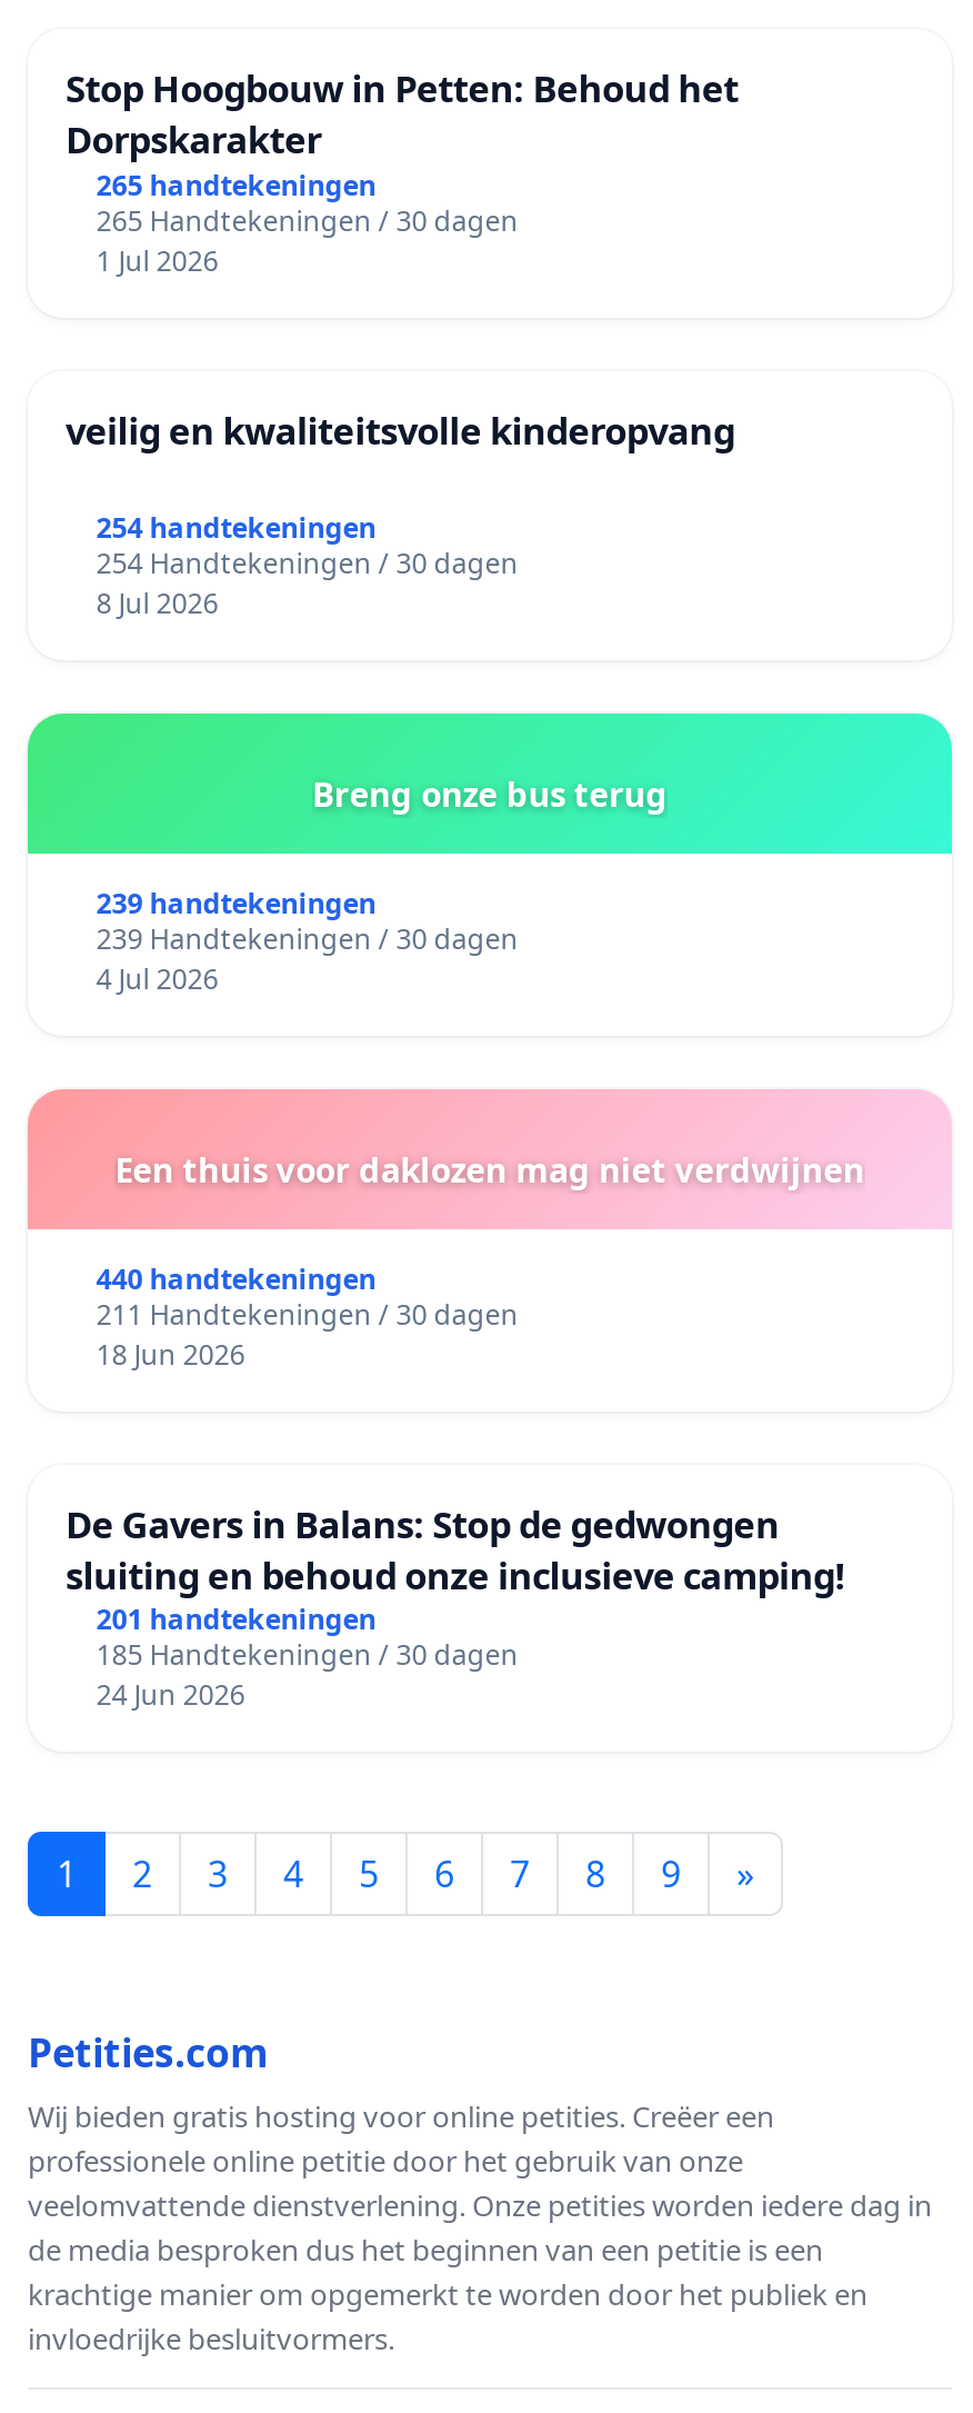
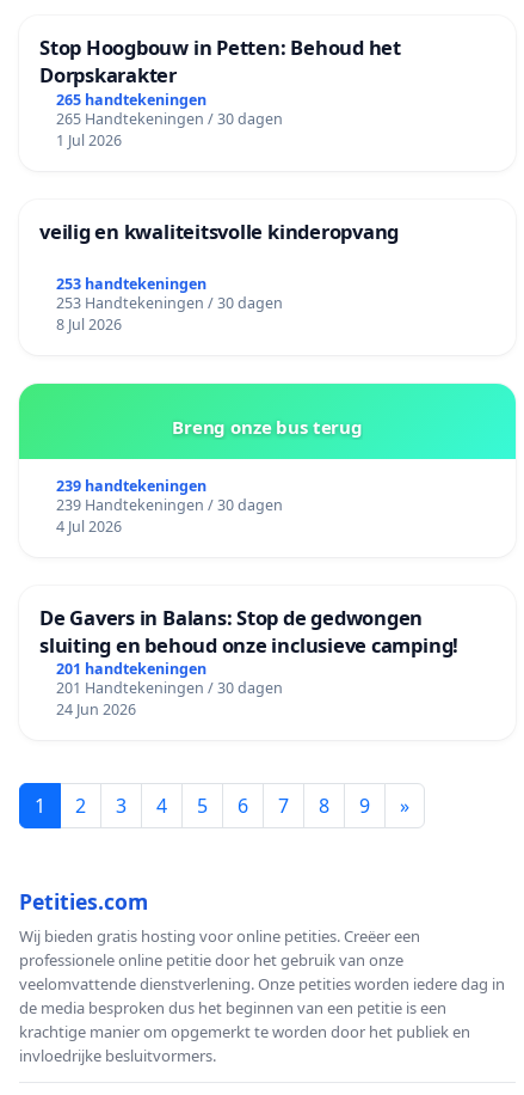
[96,508,376,546] 254 handtekeningen -> [56,273,206,293] 253 handtekeningen
[96,544,518,581] 254 Handtekeningen / 30 dagen -> [56,292,283,313] 253 Handtekeningen / 30 dagen
[96,1146,865,1373] Een thuis voor daklozen mag niet verdwijnen | 440 handtekeningen | 211 Handtekeningen / 30 dagen | 18 Jun 2026 -> none
[96,1637,518,1675] 185 Handtekeningen / 30 dagen -> [56,678,283,699] 201 Handtekeningen / 30 dagen

